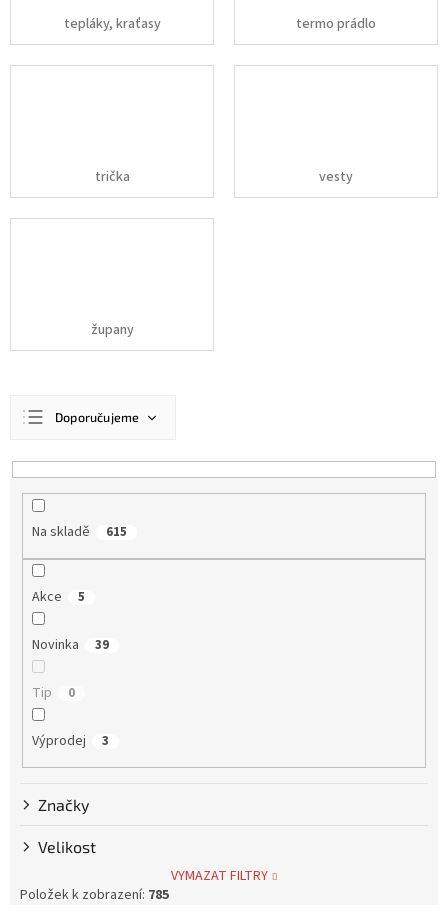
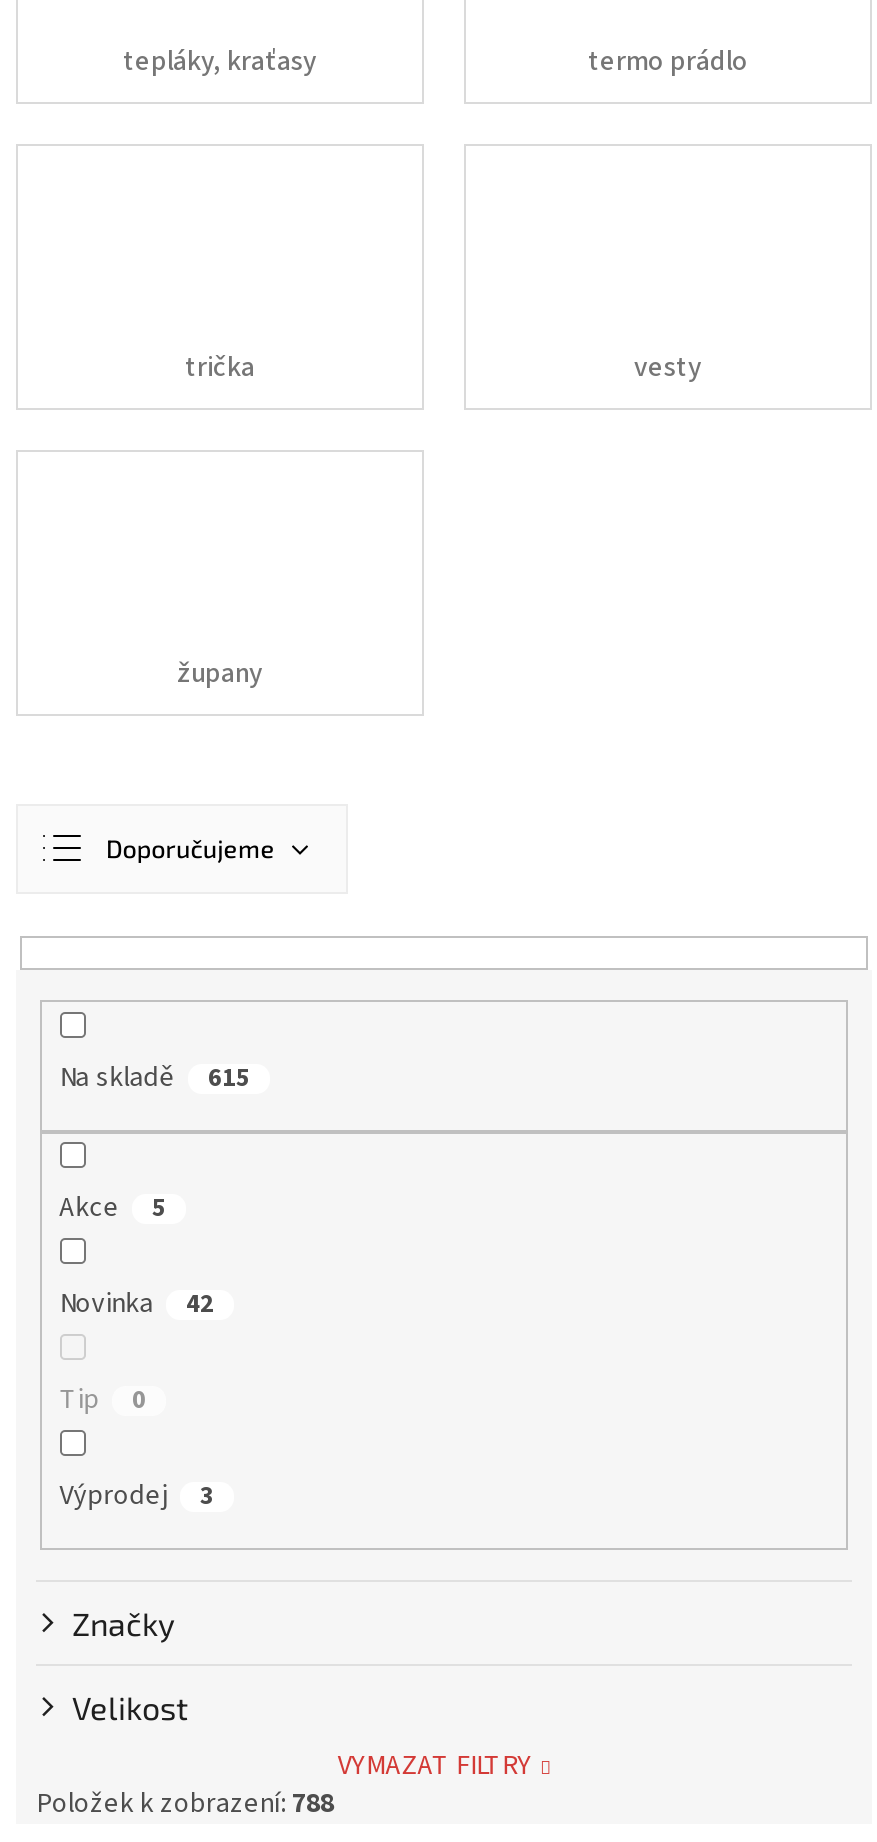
[95,636,109,654] 39 -> [186,1287,214,1323] 42
[20,885,169,905] Položek k zobrazení: 785 -> [36,1784,334,1824] Položek k zobrazení: 788

